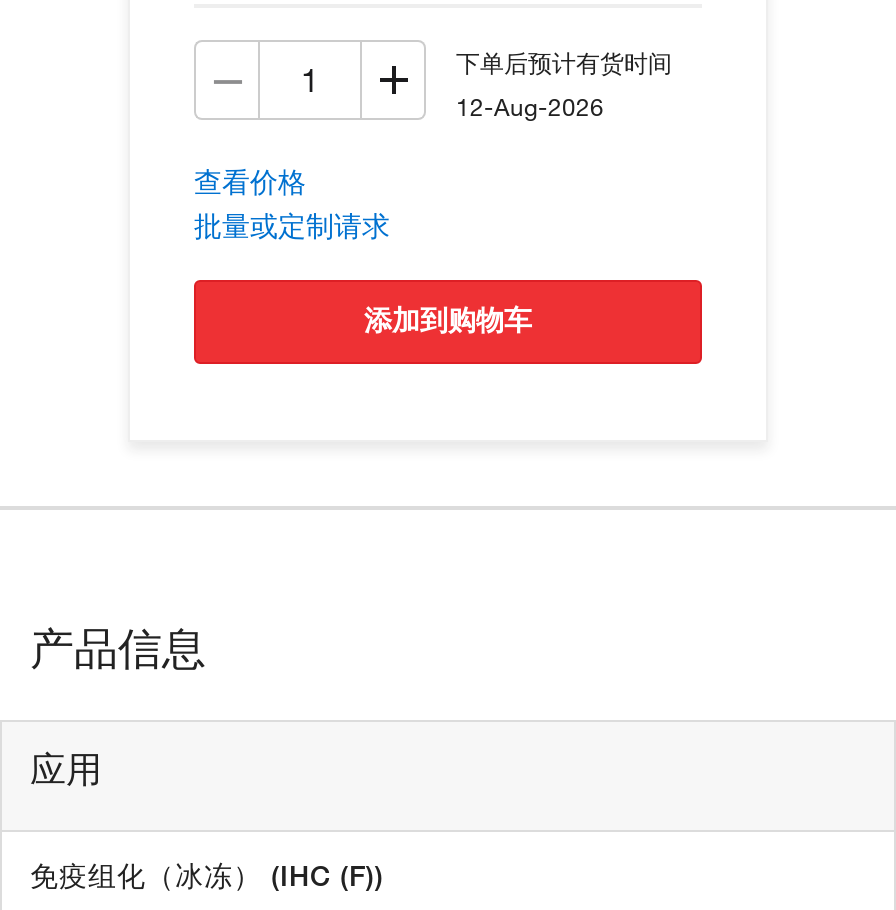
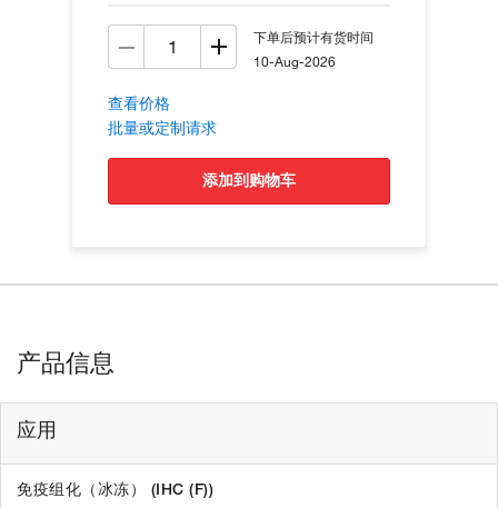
[456,90,604,122] 12-Aug-2026 -> [253,52,336,70] 10-Aug-2026

